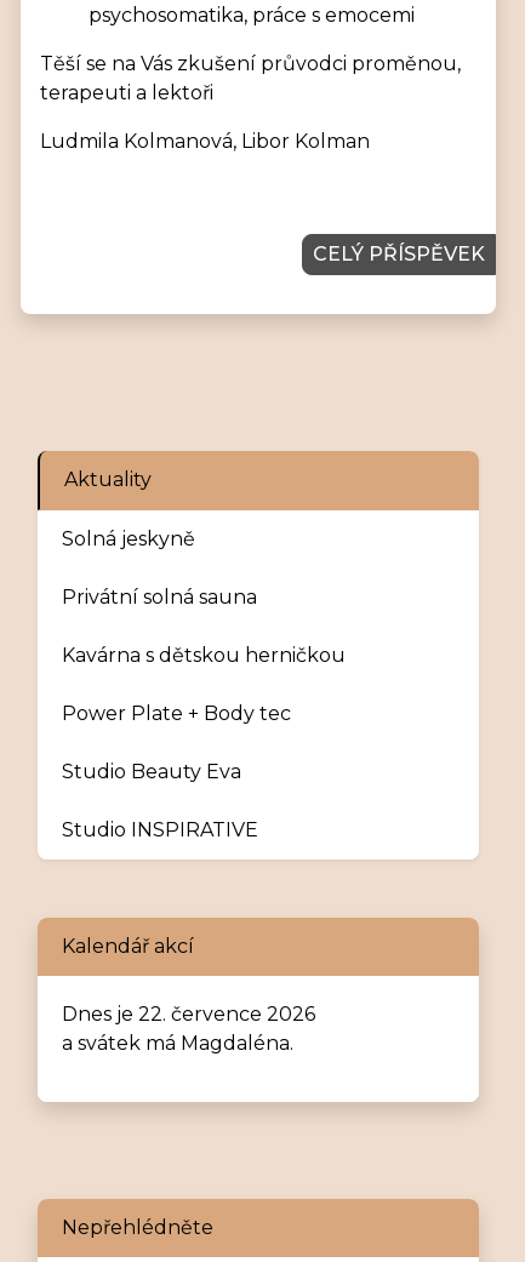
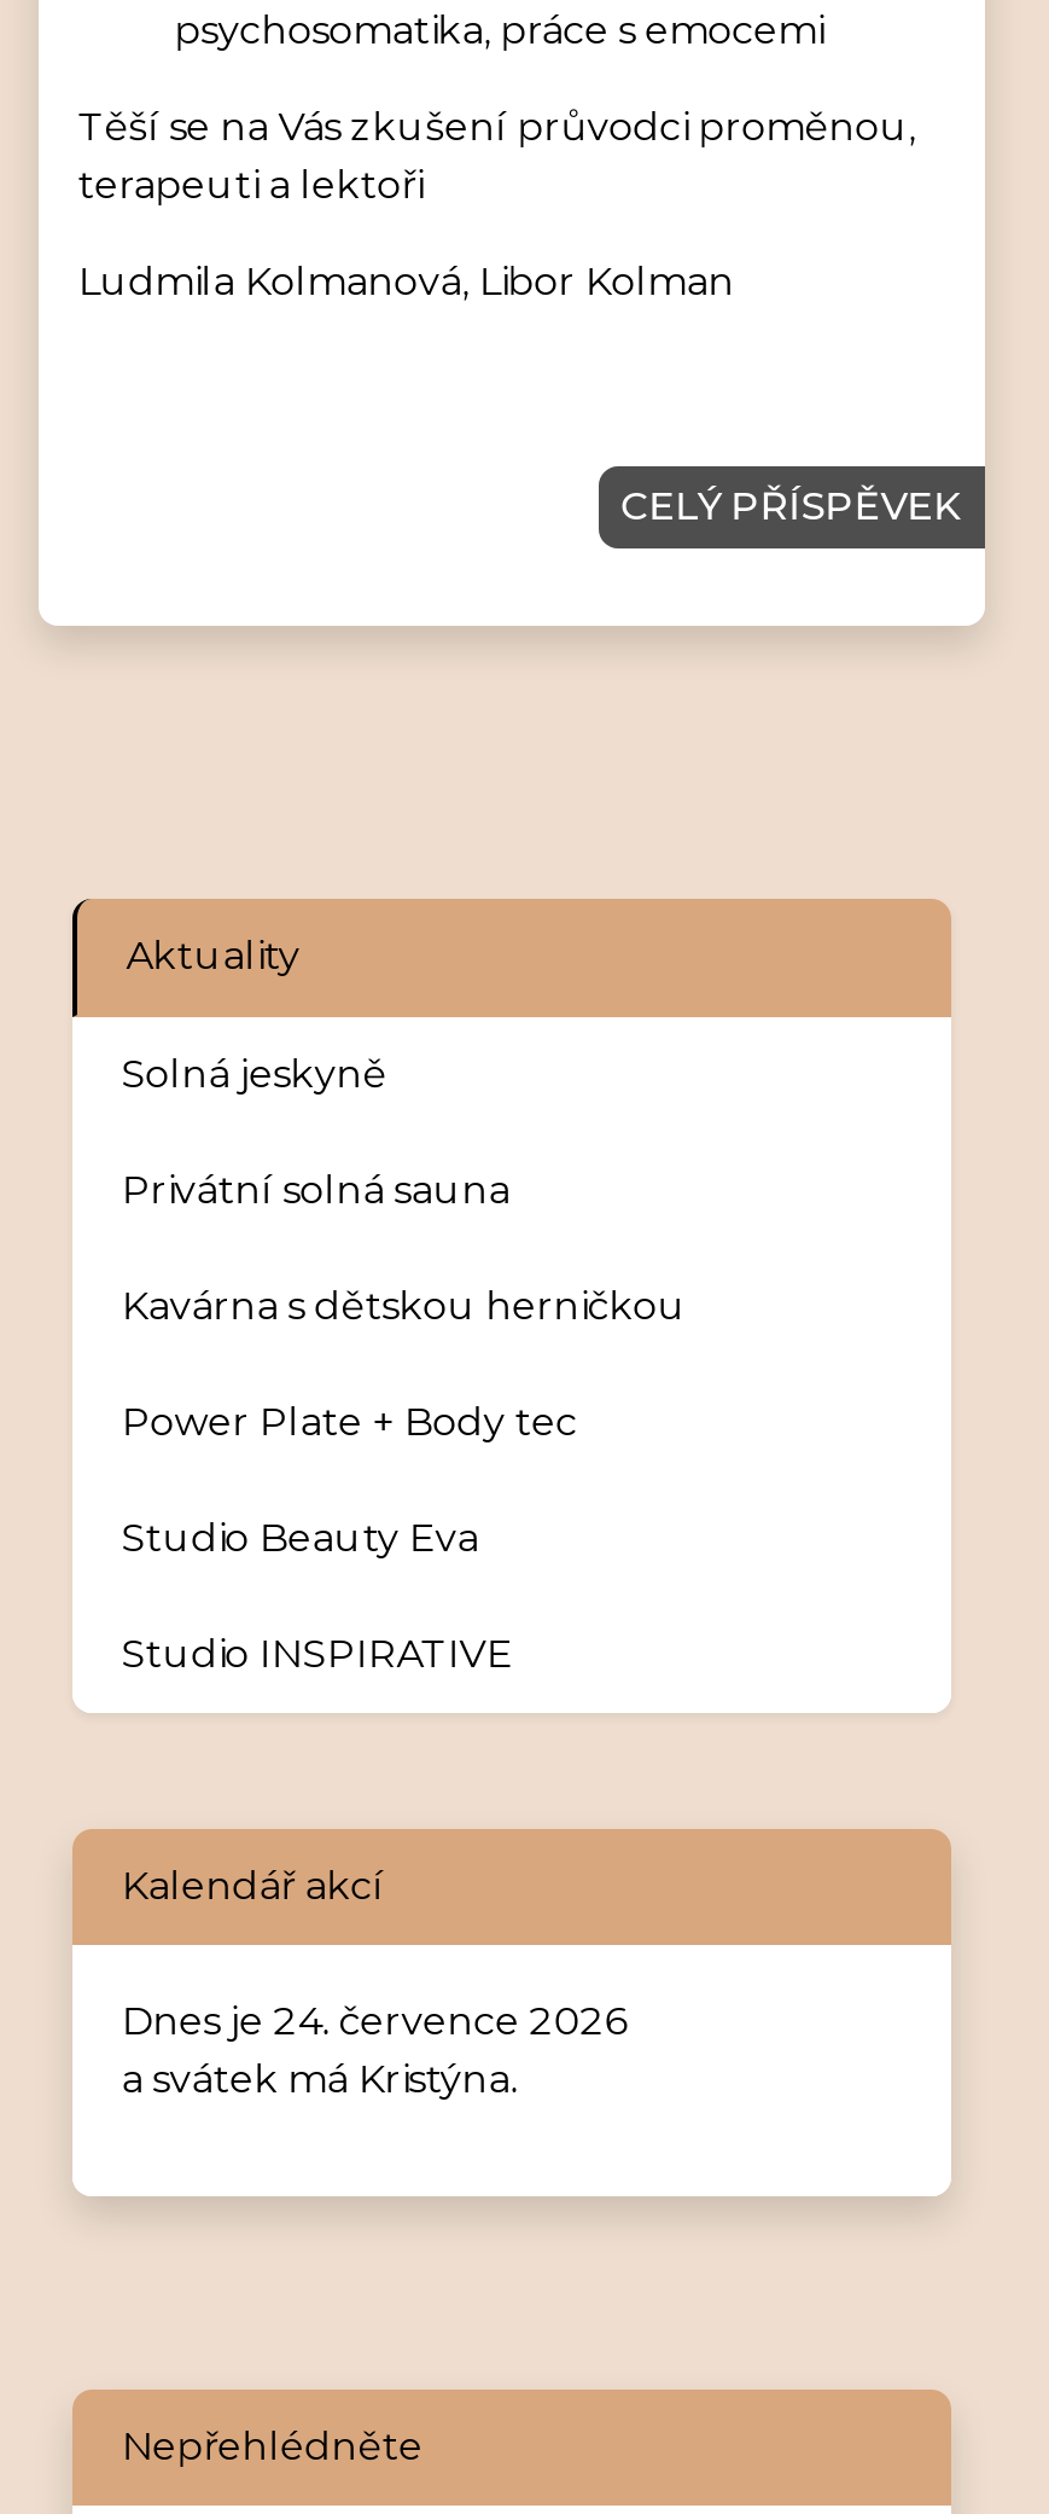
[62,1002,315,1025] Dnes je 22. července 2026 -> [121,1998,626,2044] Dnes je 24. července 2026
[62,1031,294,1054] a svátek má Magdaléna. -> [121,2056,517,2102] a svátek má Kristýna.

